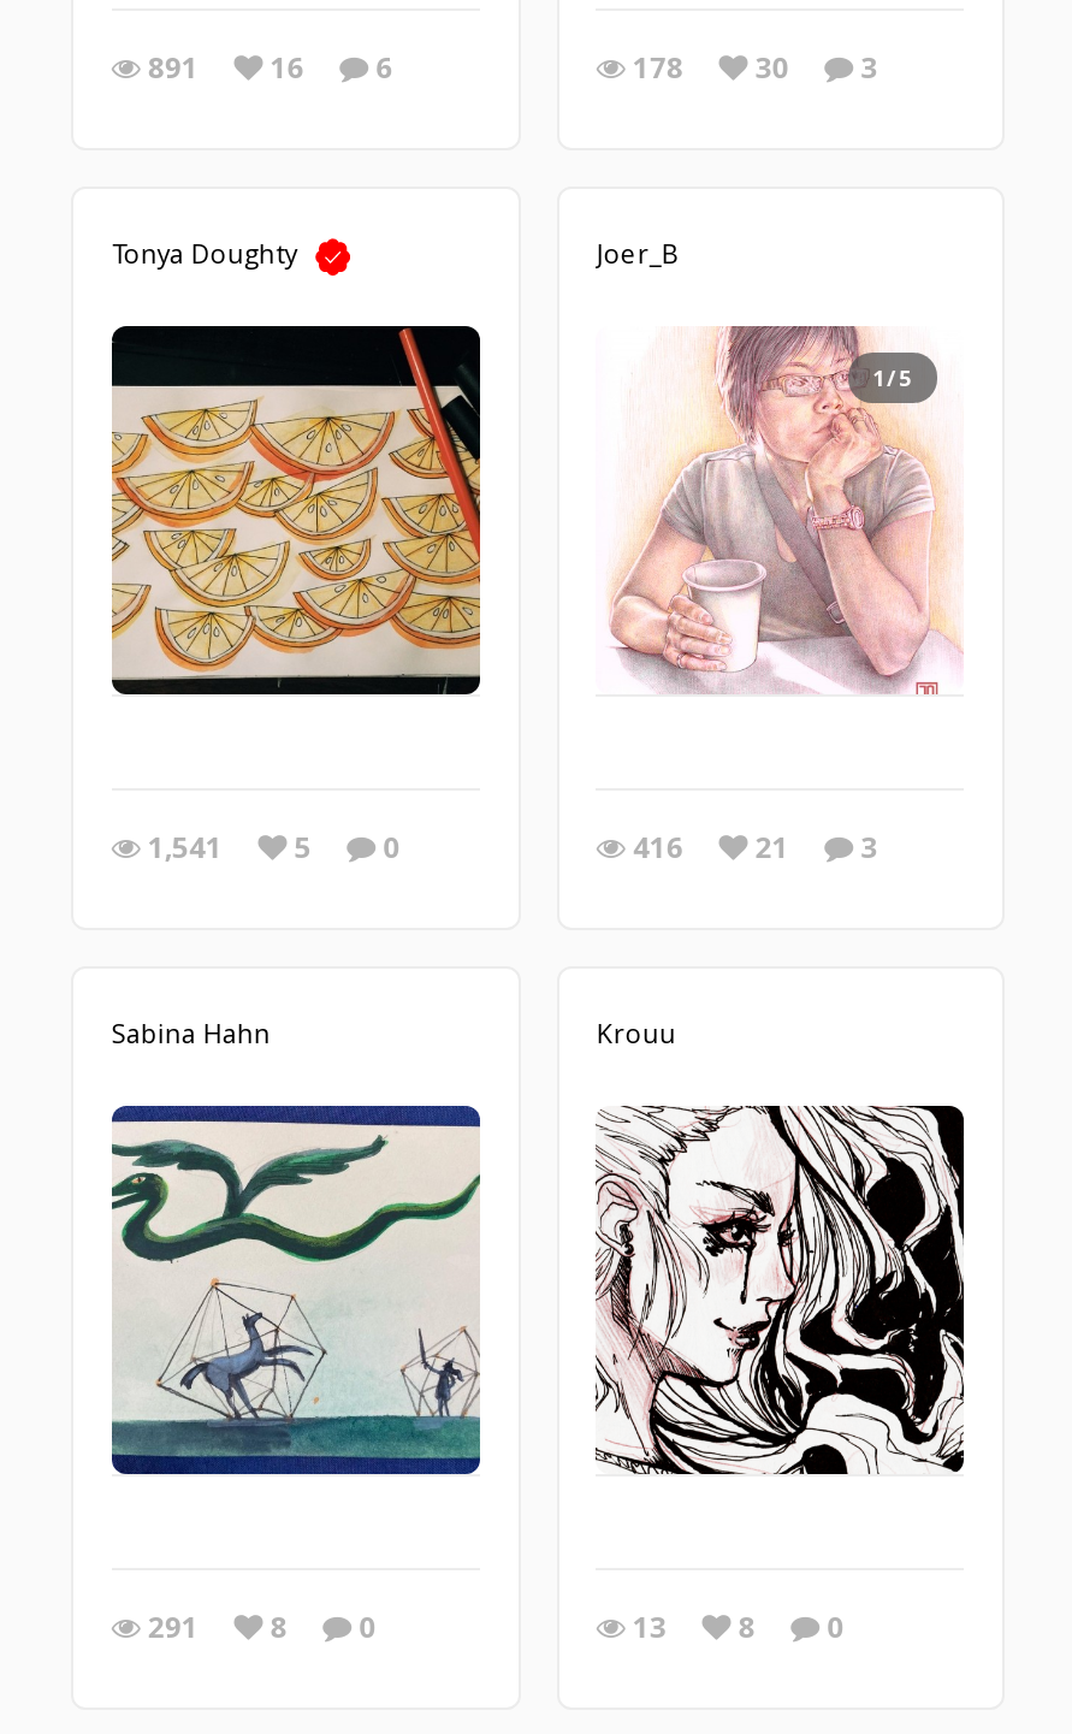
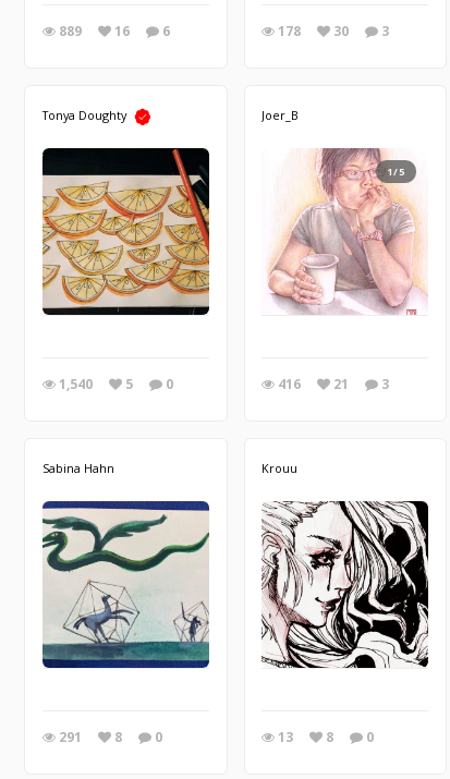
[140,46,392,87] 891 16 6 -> [55,22,170,40] 889 16 6
[140,826,400,867] 1,541 5 0 -> [55,375,173,393] 1,540 5 0

